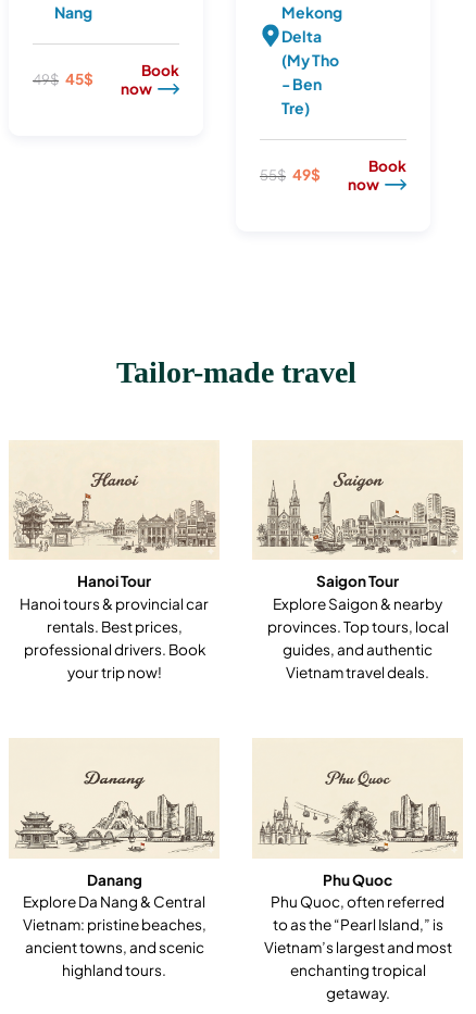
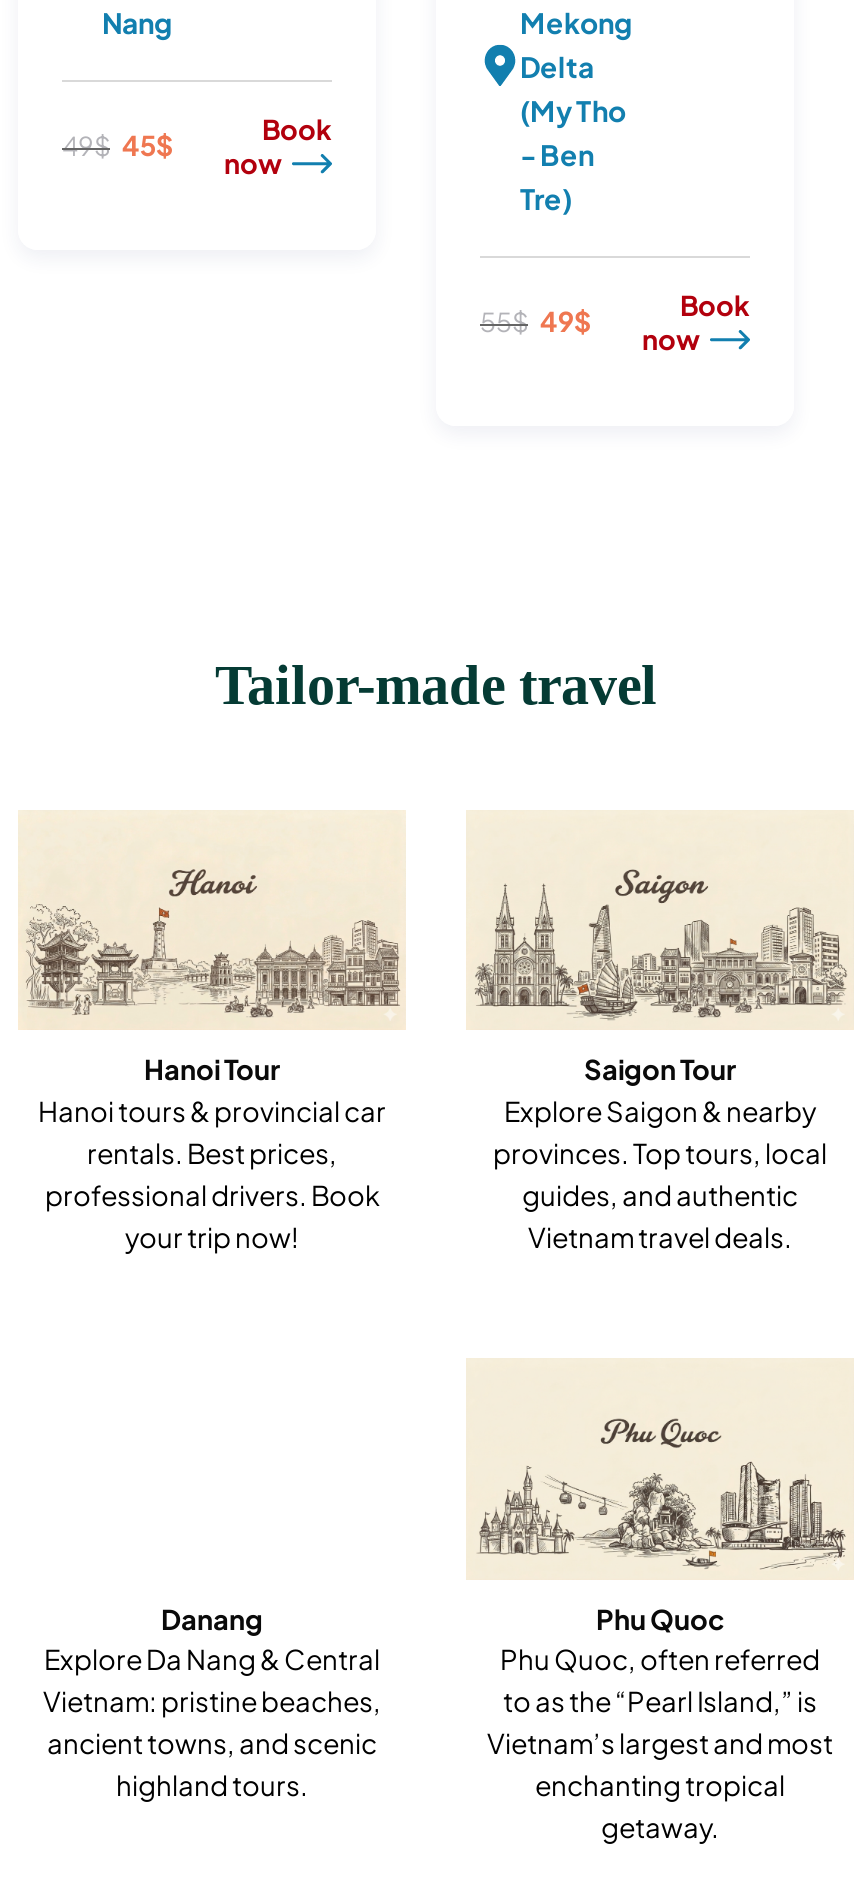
[9,738,220,859] [image] -> none

